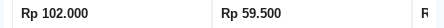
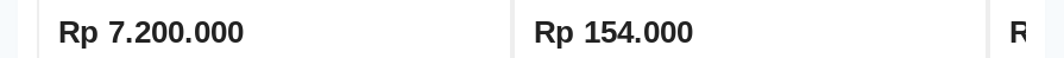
[21,5,88,20] Rp 102.000 -> [58,13,244,49] Rp 7.200.000
[221,5,281,20] Rp 59.500 -> [534,13,693,49] Rp 154.000

